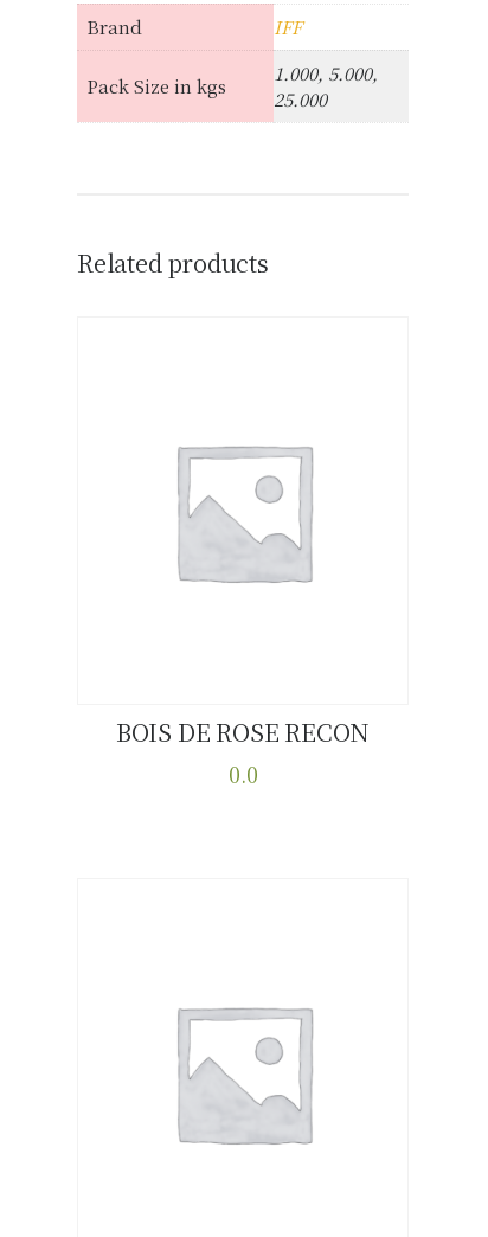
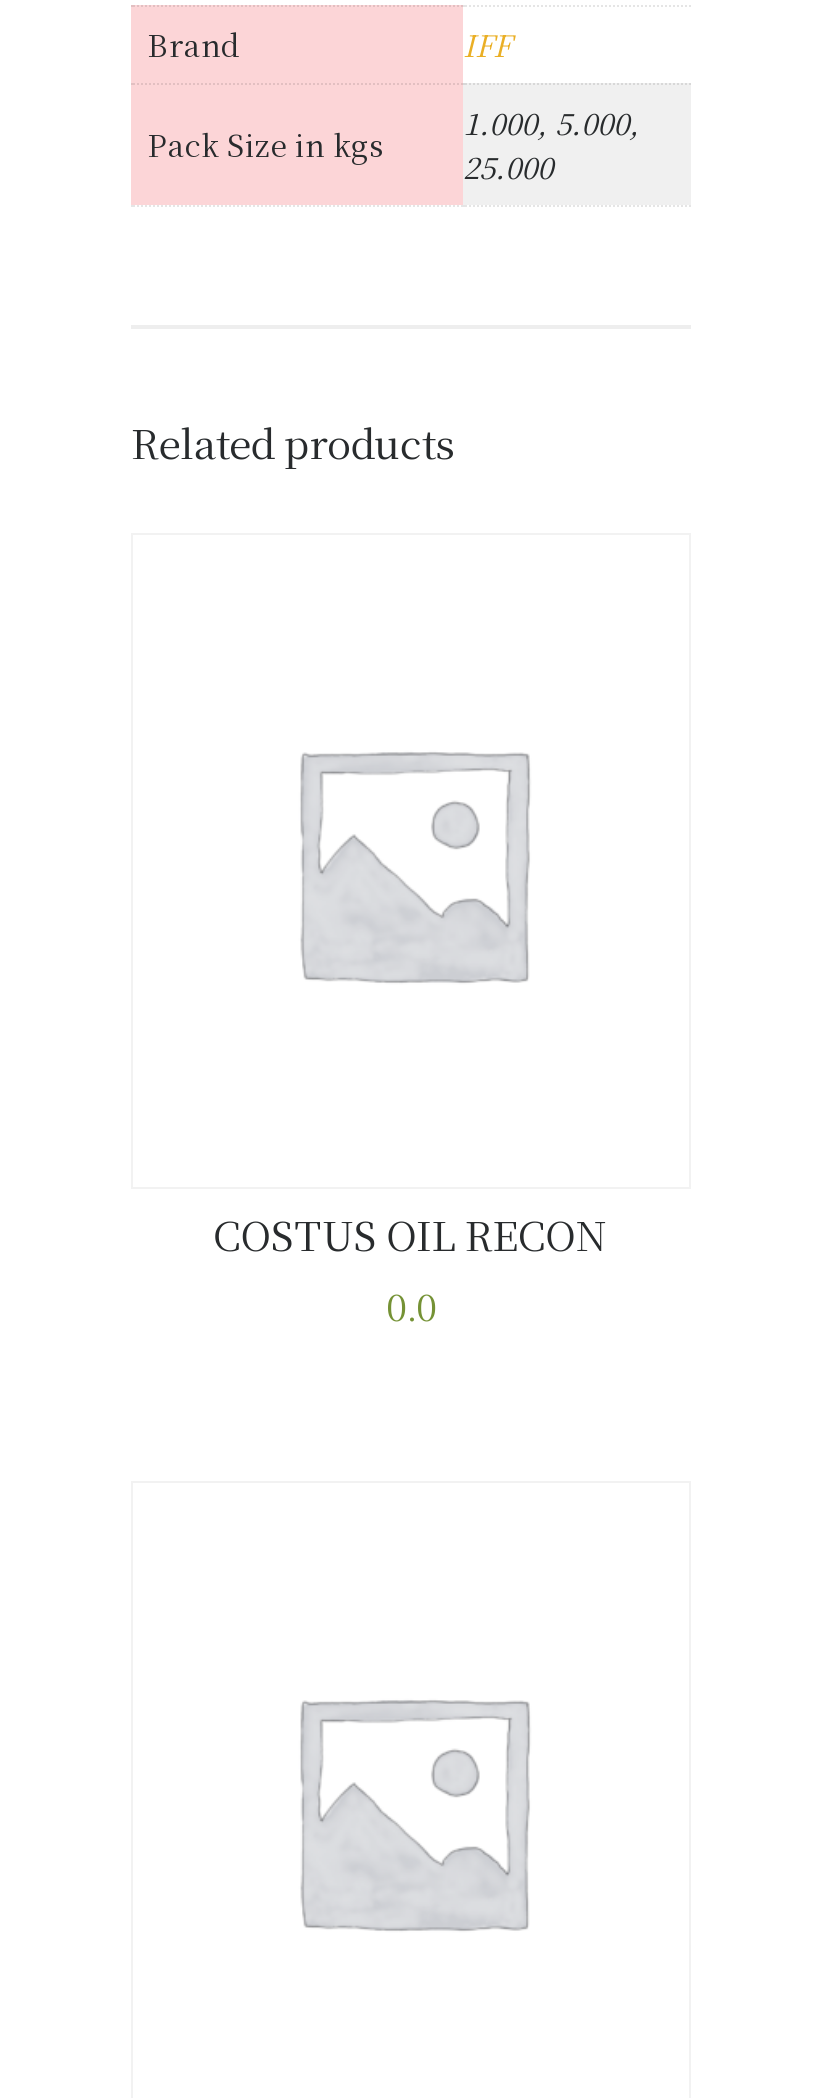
[116,715,370,749] BOIS DE ROSE RECON -> [213,1206,609,1264] COSTUS OIL RECON

